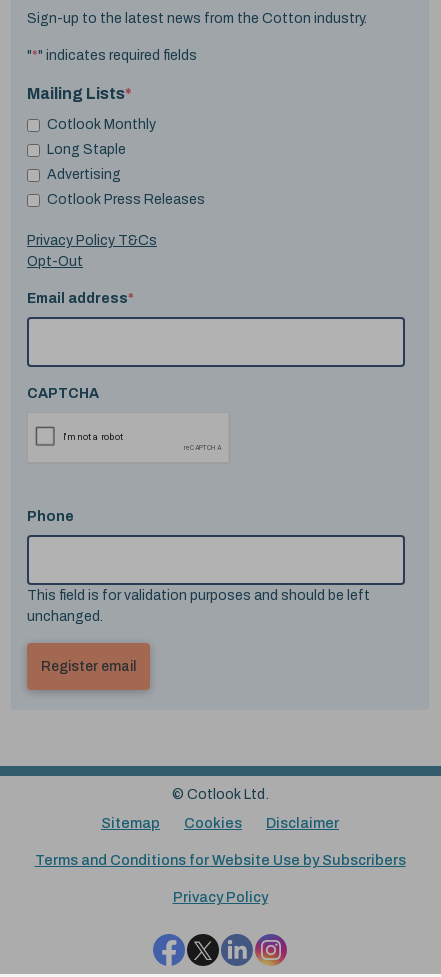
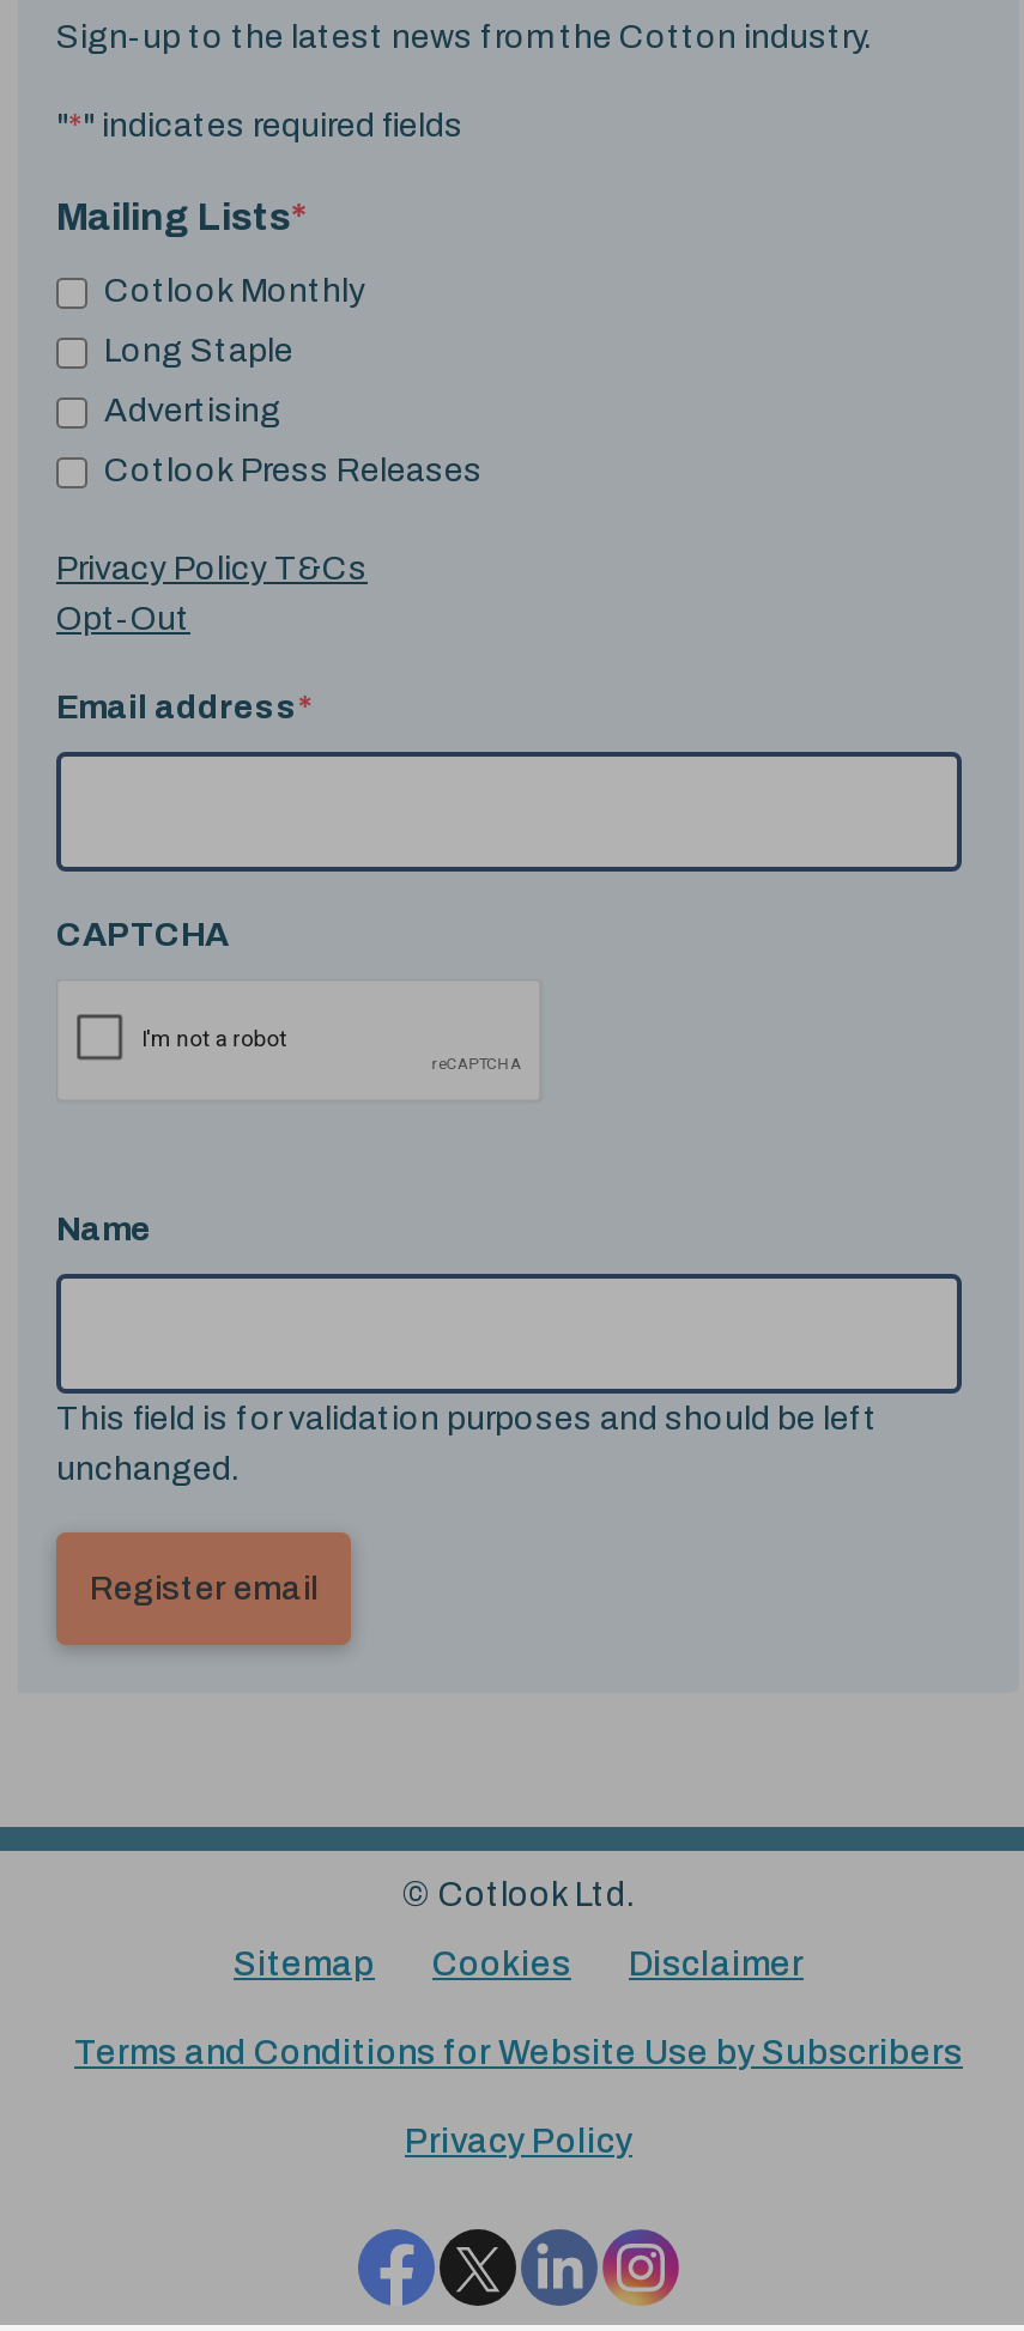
[27,509,74,524] Phone -> [56,1211,152,1247] Name

